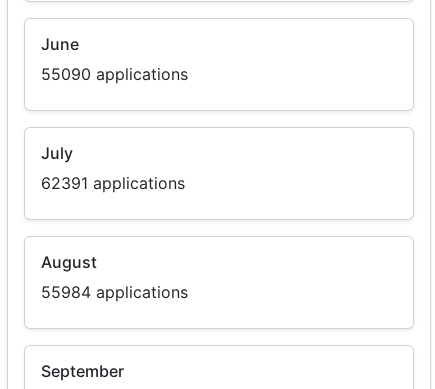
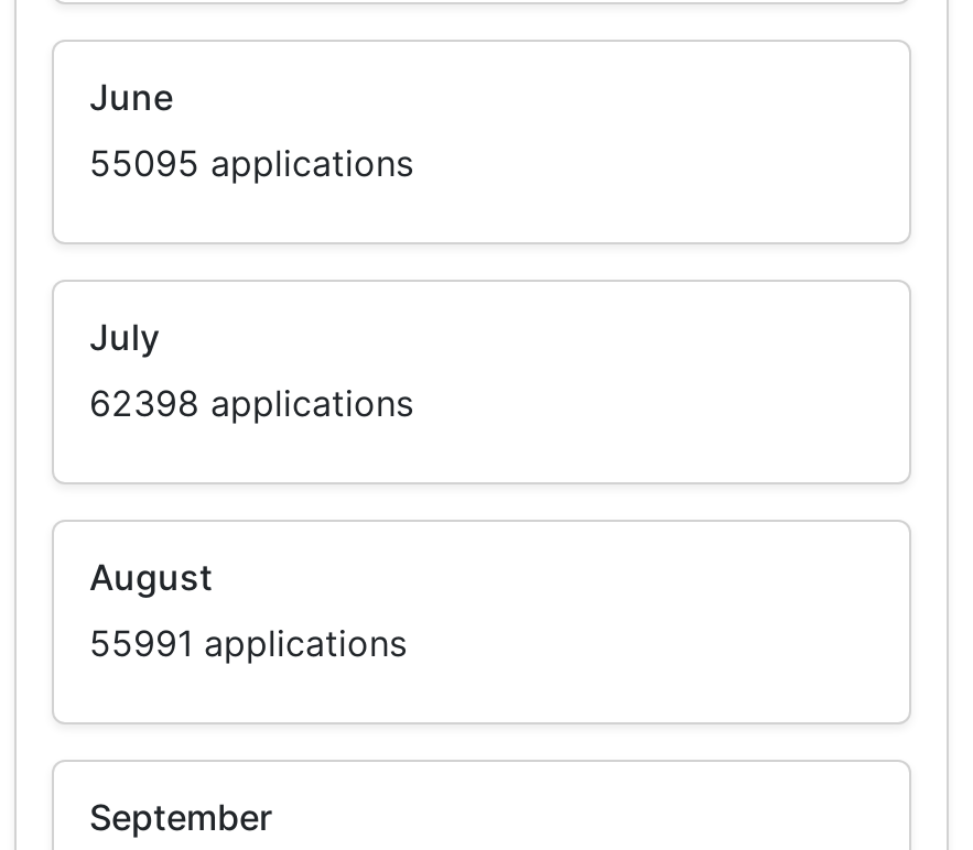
[41,64,188,84] 55090 applications -> [89,141,413,185] 55095 applications
[41,173,185,193] 62391 applications -> [89,381,413,425] 62398 applications
[41,282,188,302] 55984 applications -> [89,621,407,665] 55991 applications

